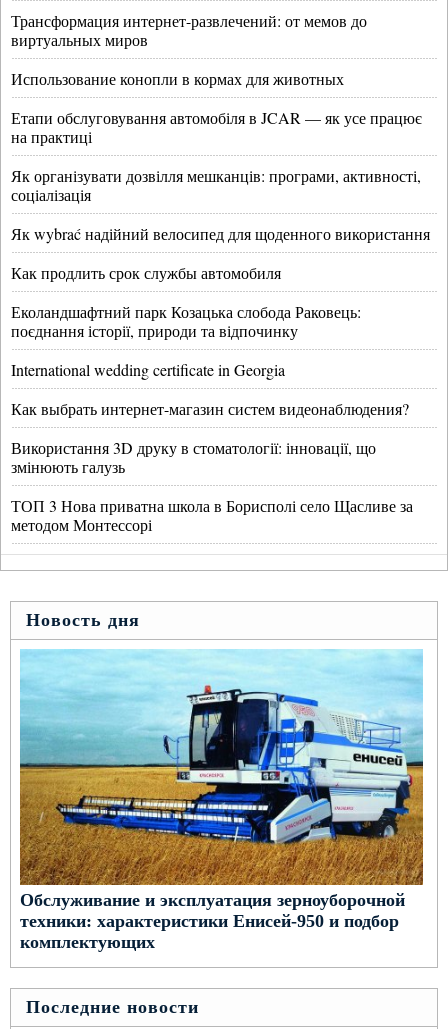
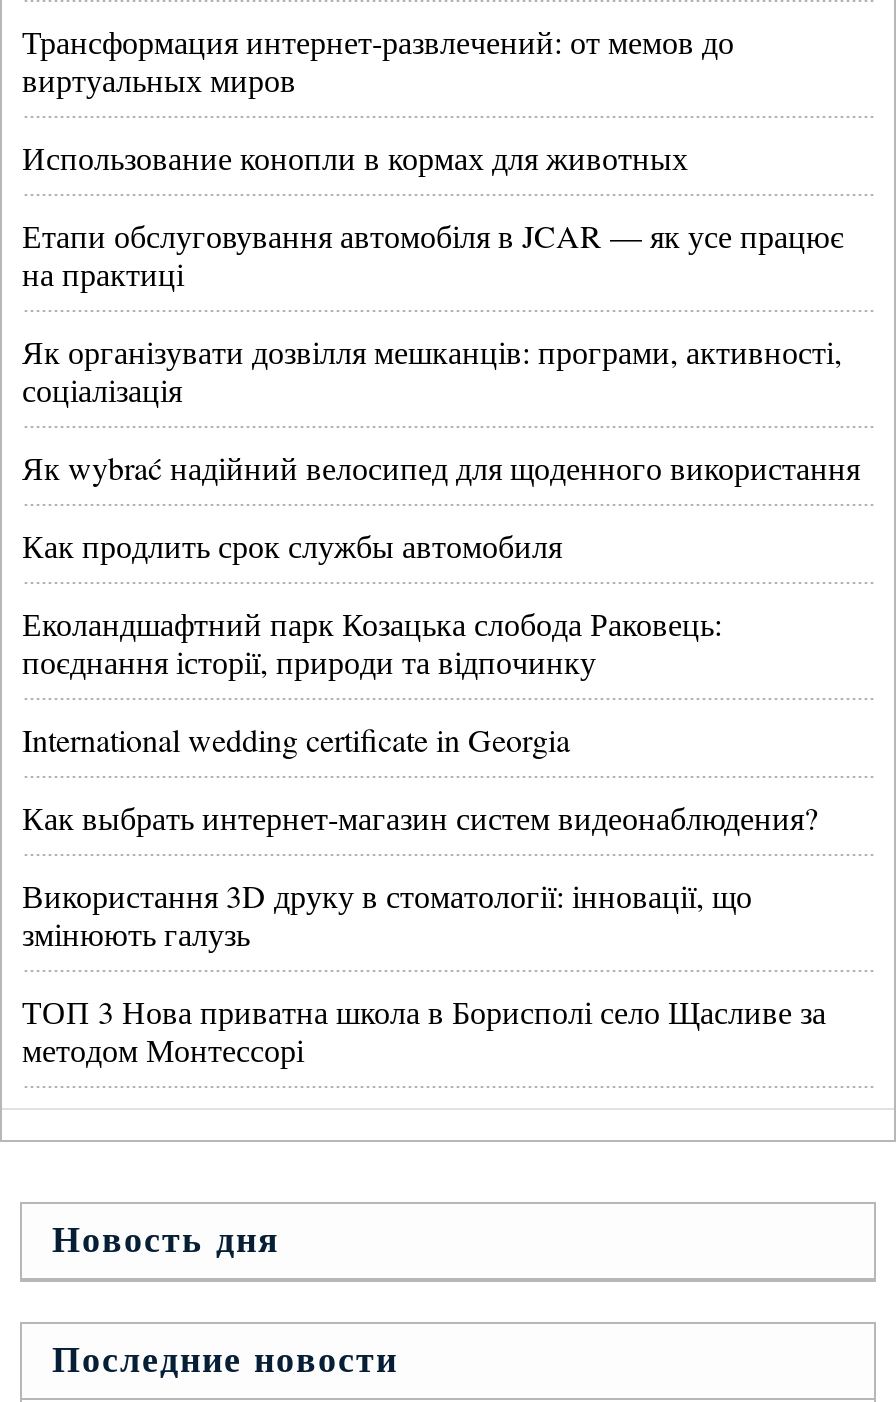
[19,649,424,952] [image] | Обслуживание и эксплуатация зерноуборочной | техники: характеристики Енисей-950 и подбор | комплектующих -> none

